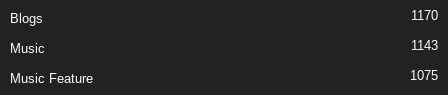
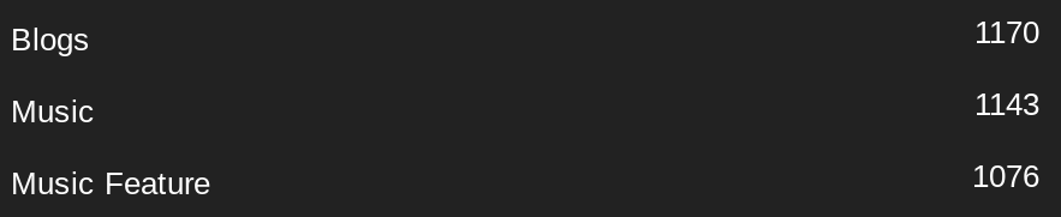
[410,68,438,83] 1075 -> [972,160,1039,196] 1076

